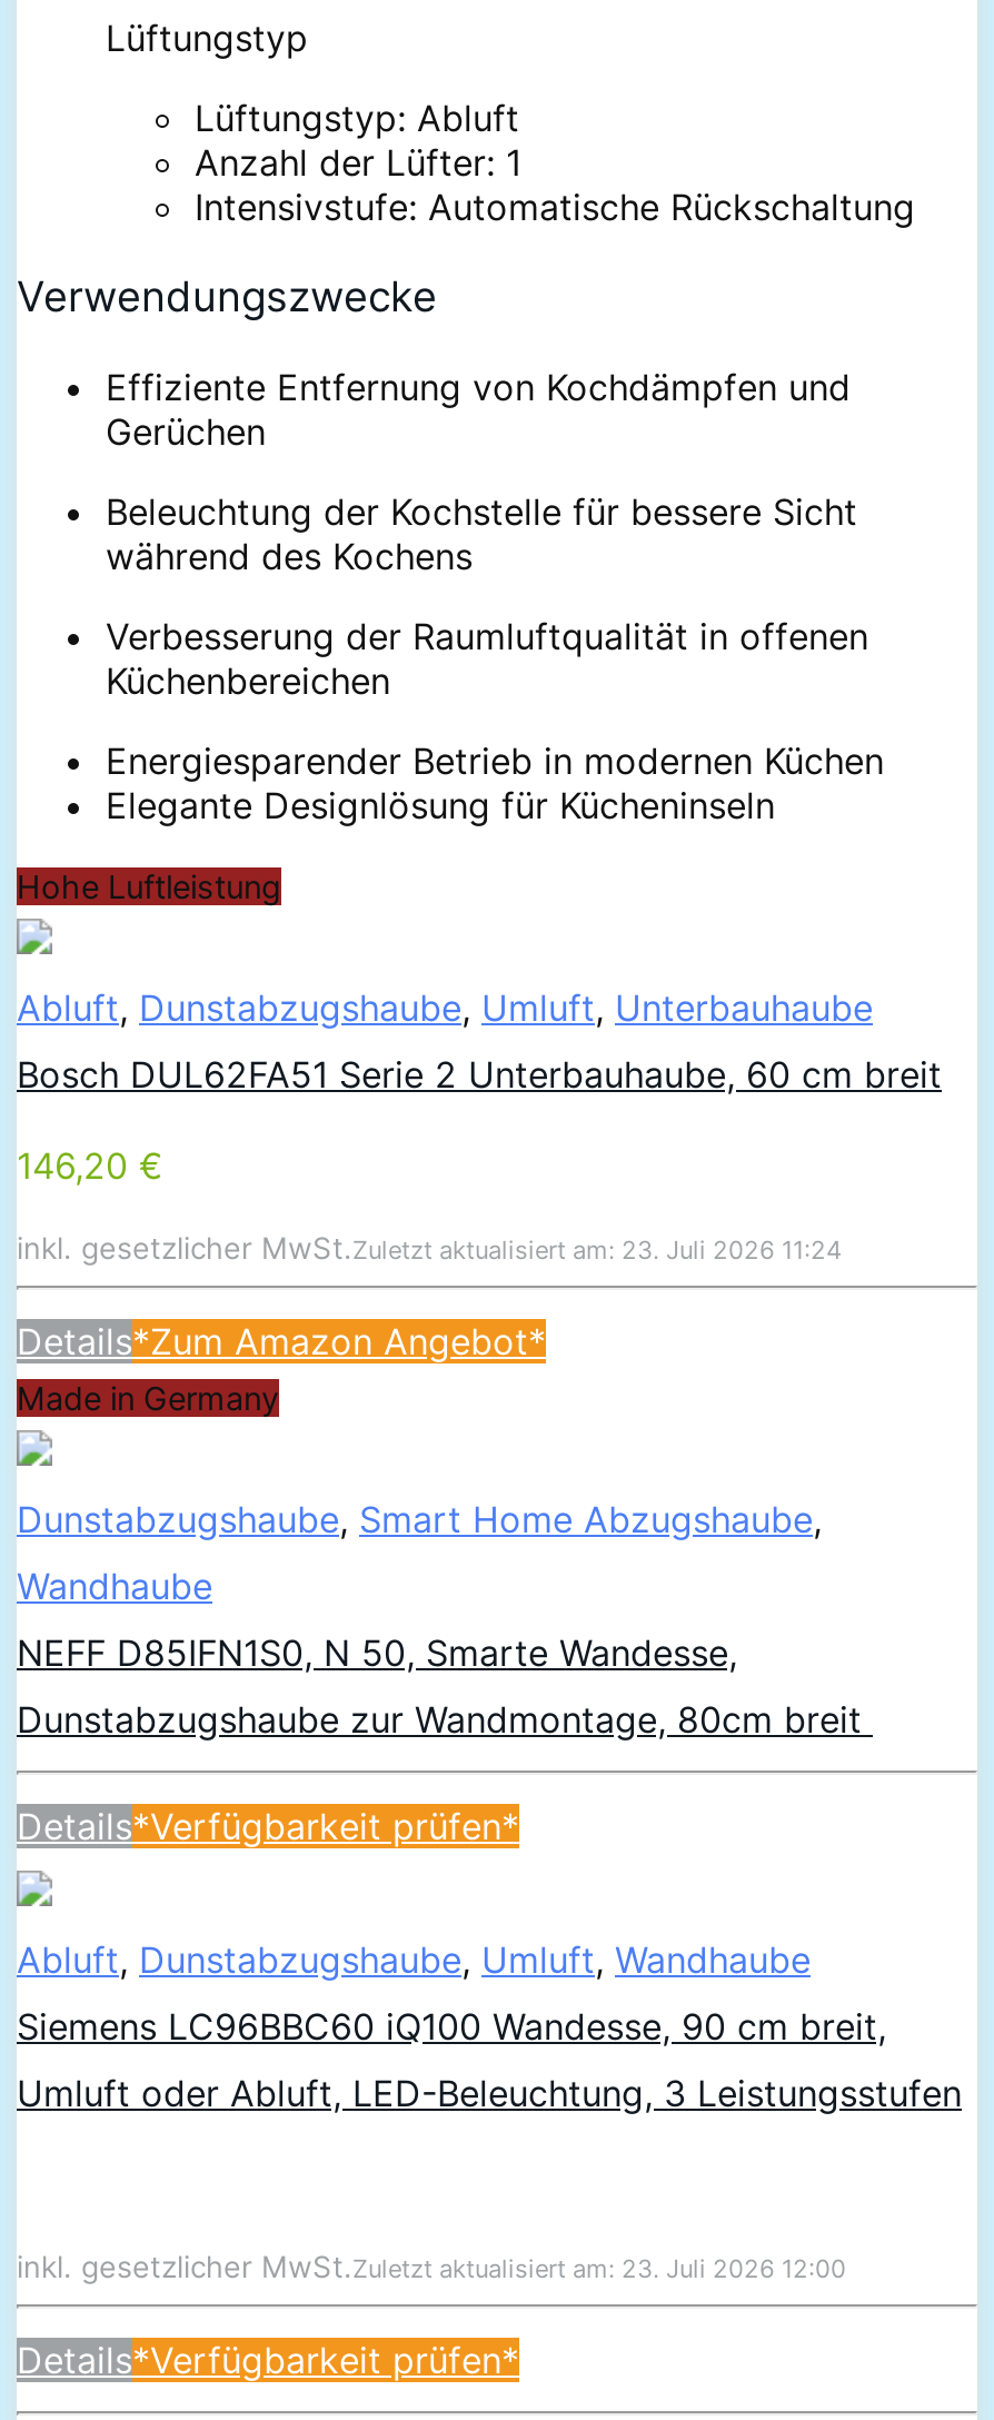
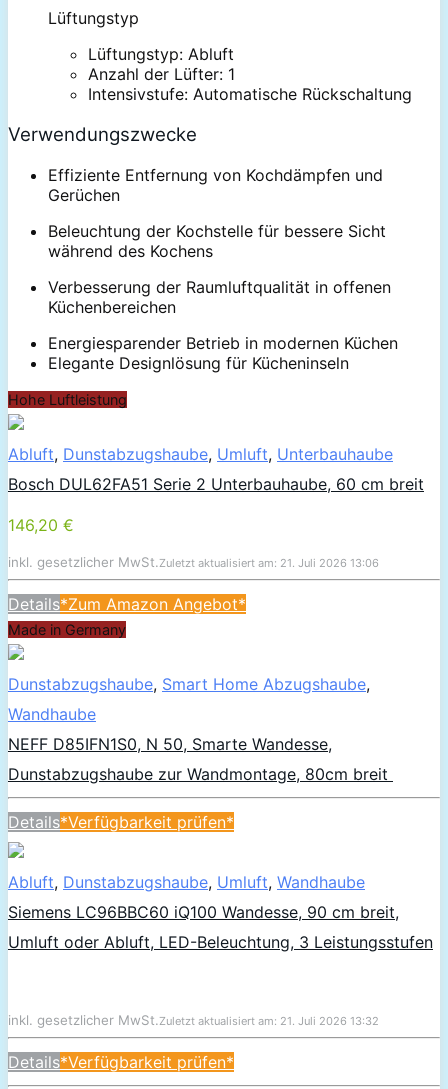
[17,1229,842,1265] inkl. gesetzlicher MwSt.Zuletzt aktualisiert am: 23. Juli 2026 11:24 -> [8,554,379,570] inkl. gesetzlicher MwSt.Zuletzt aktualisiert am: 21. Juli 2026 13:06
[17,2248,846,2284] inkl. gesetzlicher MwSt.Zuletzt aktualisiert am: 23. Juli 2026 12:00 -> [8,1012,379,1028] inkl. gesetzlicher MwSt.Zuletzt aktualisiert am: 21. Juli 2026 13:32

